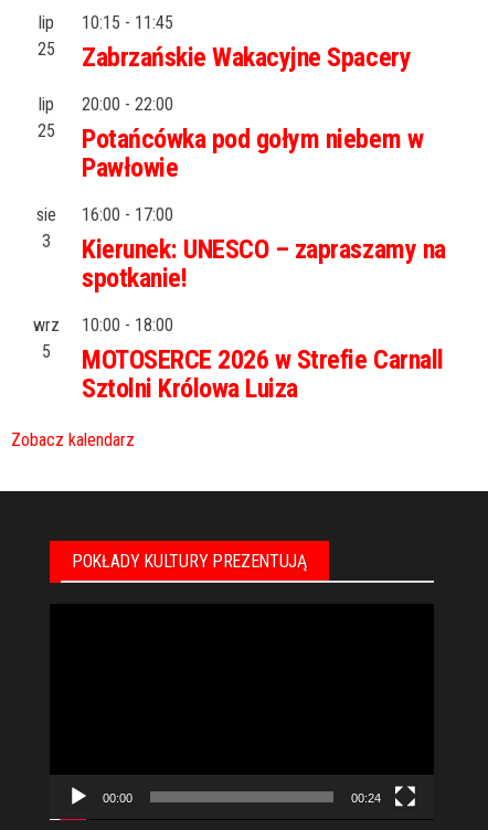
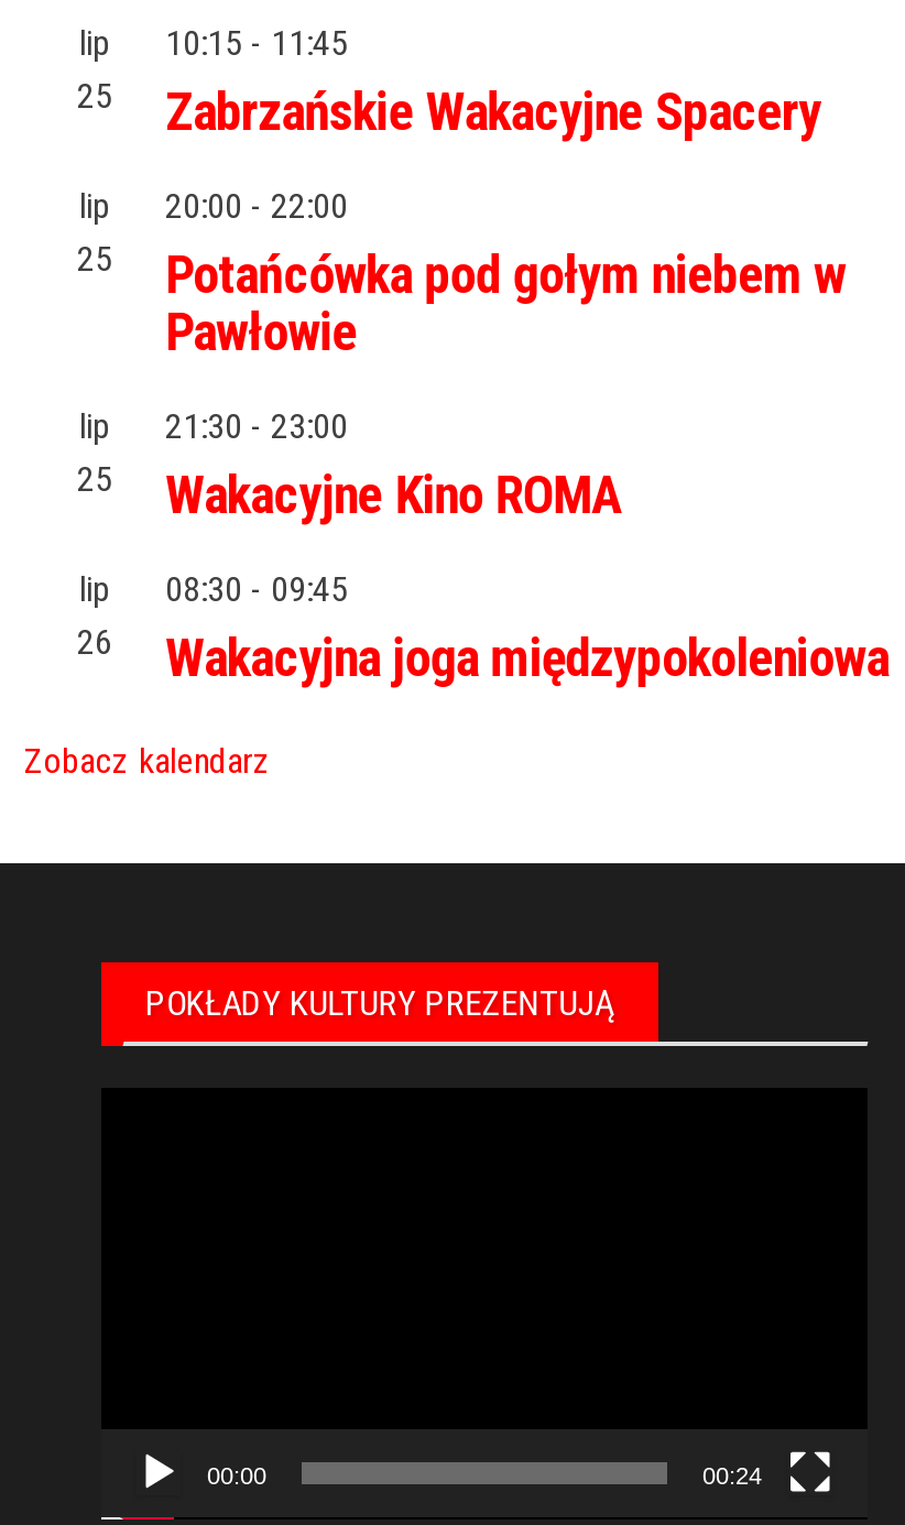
[36,204,56,251] sie | 3 -> [77,405,112,499] lip | 25
[82,204,446,293] 16:00 - 17:00 | Kierunek: UNESCO – zapraszamy na | spotkanie! -> [165,405,623,526] 21:30 - 23:00 | Wakacyjne Kino ROMA
[33,314,60,362] wrz | 5 -> [77,567,112,662] lip | 26
[82,314,443,404] 10:00 - 18:00 | MOTOSERCE 2026 w Strefie Carnall | Sztolni Królowa Luiza -> [165,567,889,689] 08:30 - 09:45 | Wakacyjna joga międzypokoleniowa

